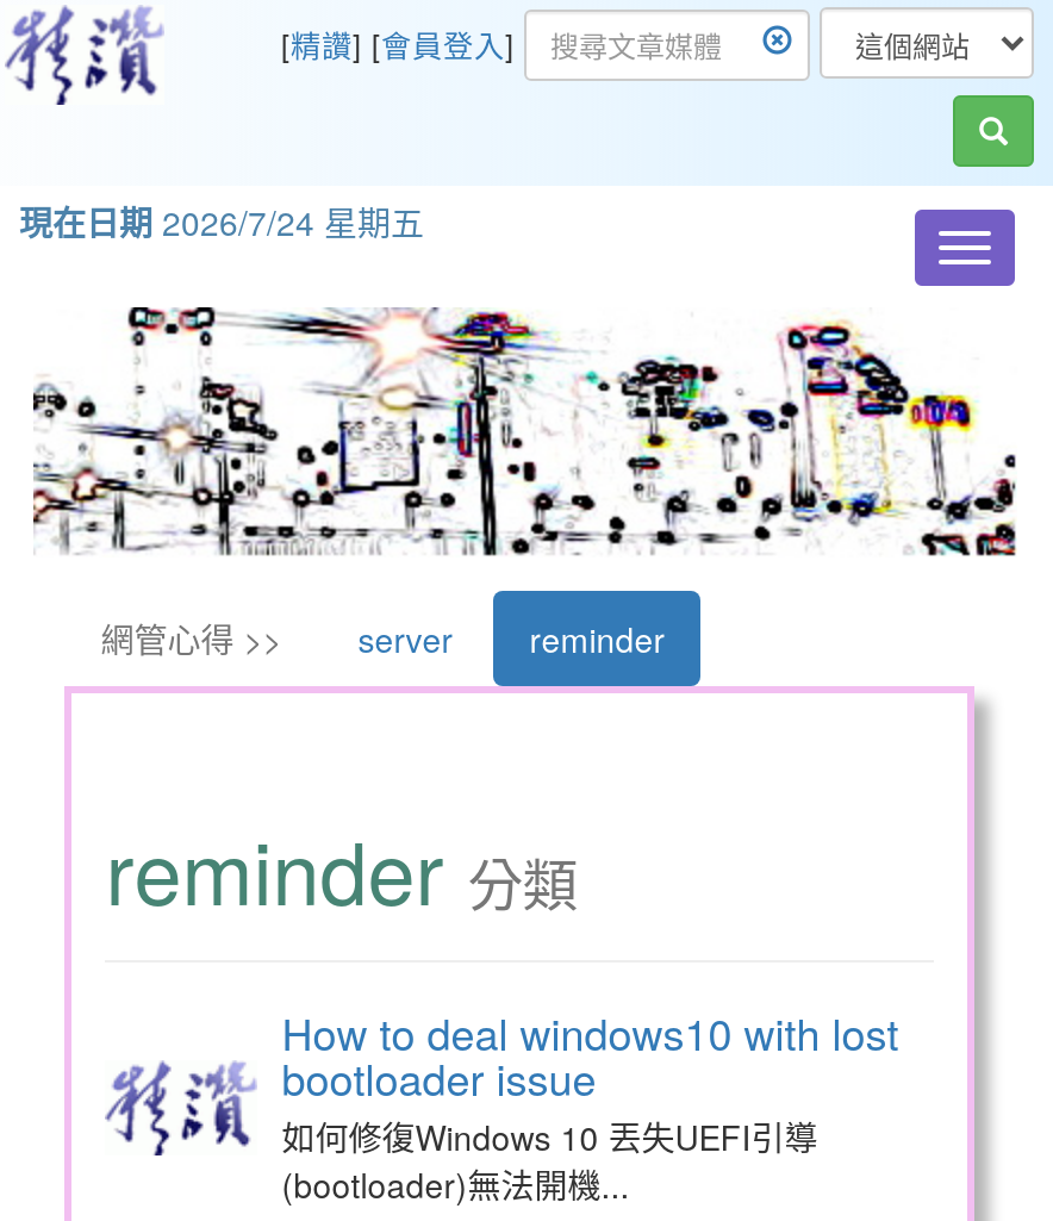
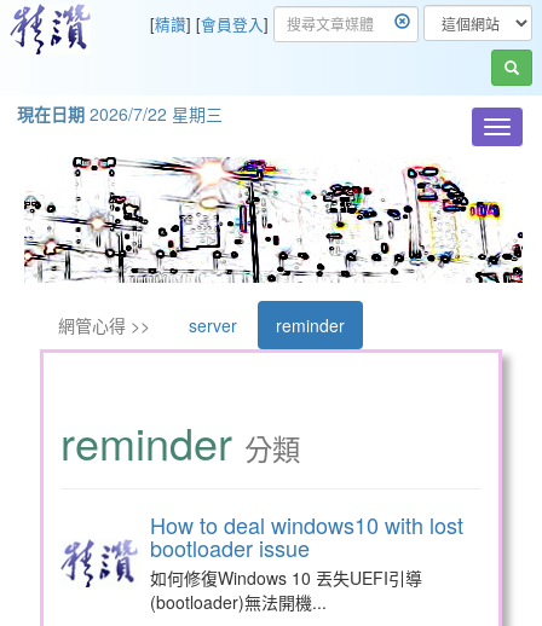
[19,198,424,245] 現在日期2026/7/24 星期五 -> [17,102,223,126] 現在日期2026/7/22 星期三

